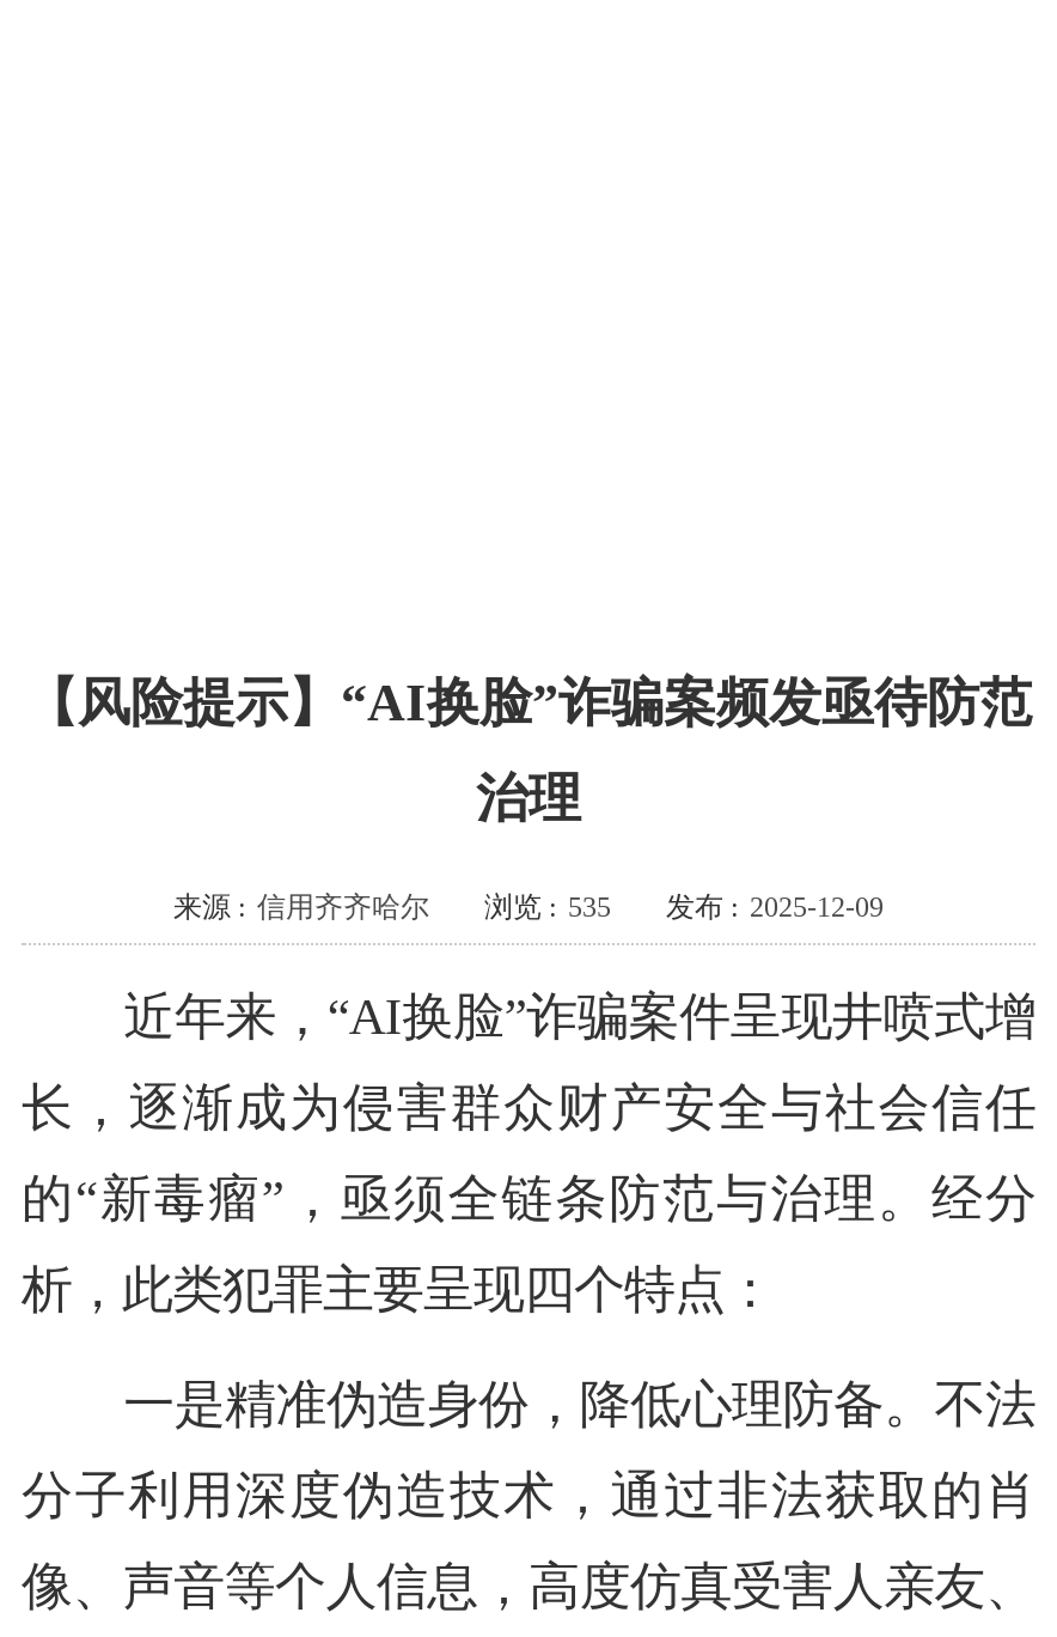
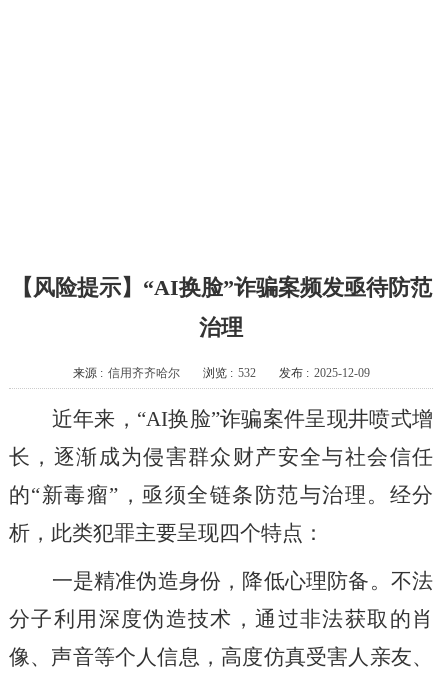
[173,890,884,924] 来源 : 信用齐齐哈尔 浏览 : 535 发布 : 2025-12-09 -> [72,366,369,380] 来源 : 信用齐齐哈尔 浏览 : 532 发布 : 2025-12-09

